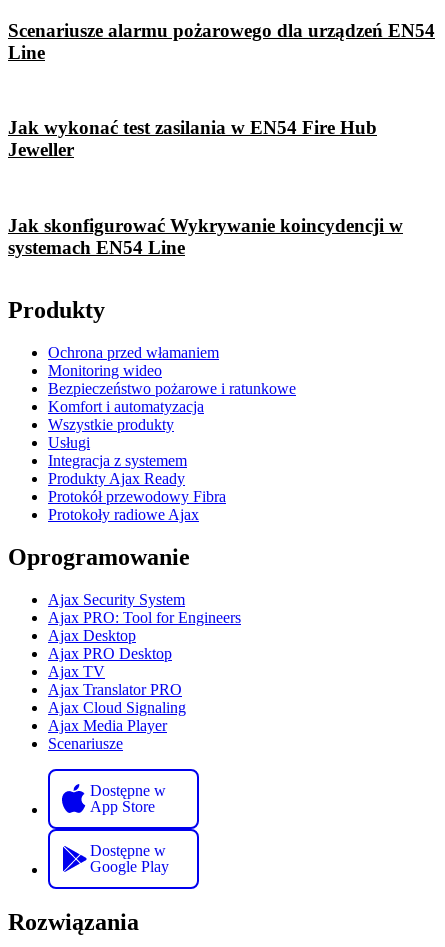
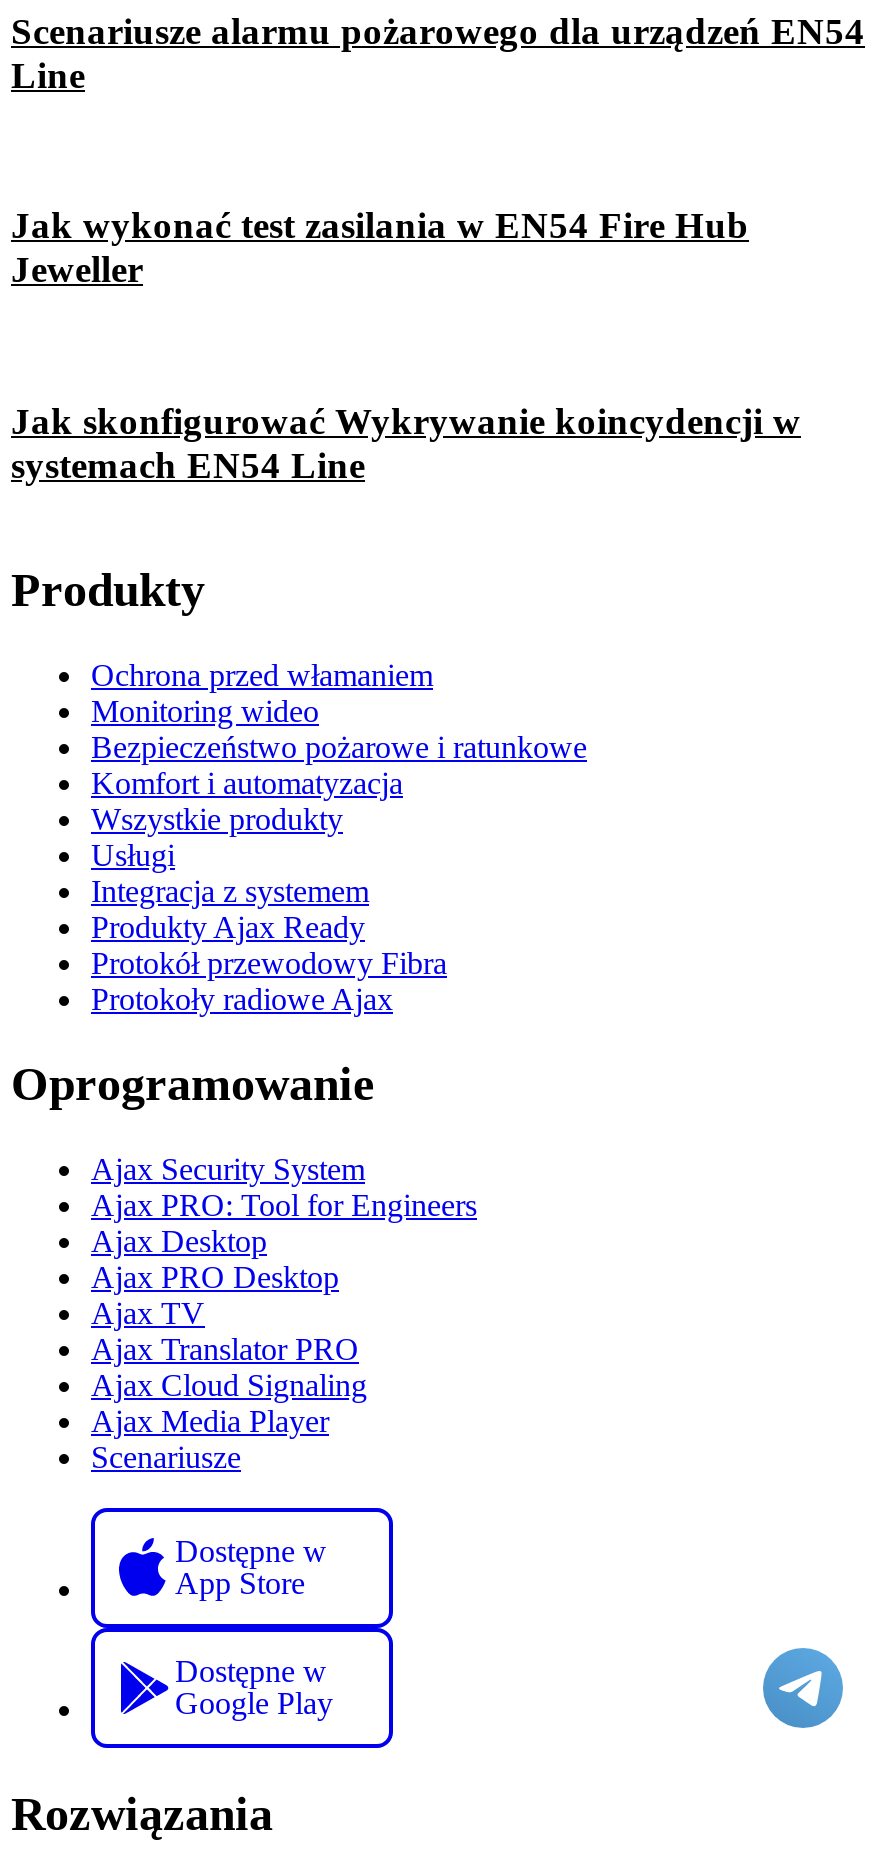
none -> [761,1646,845,1730] [image]

